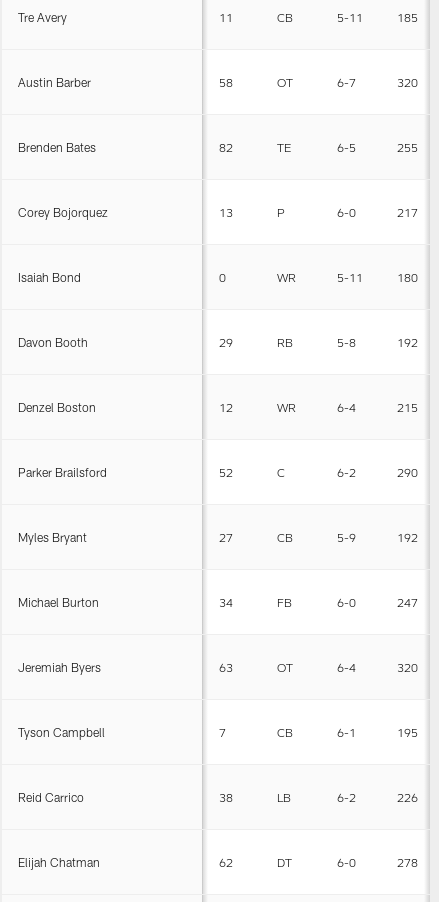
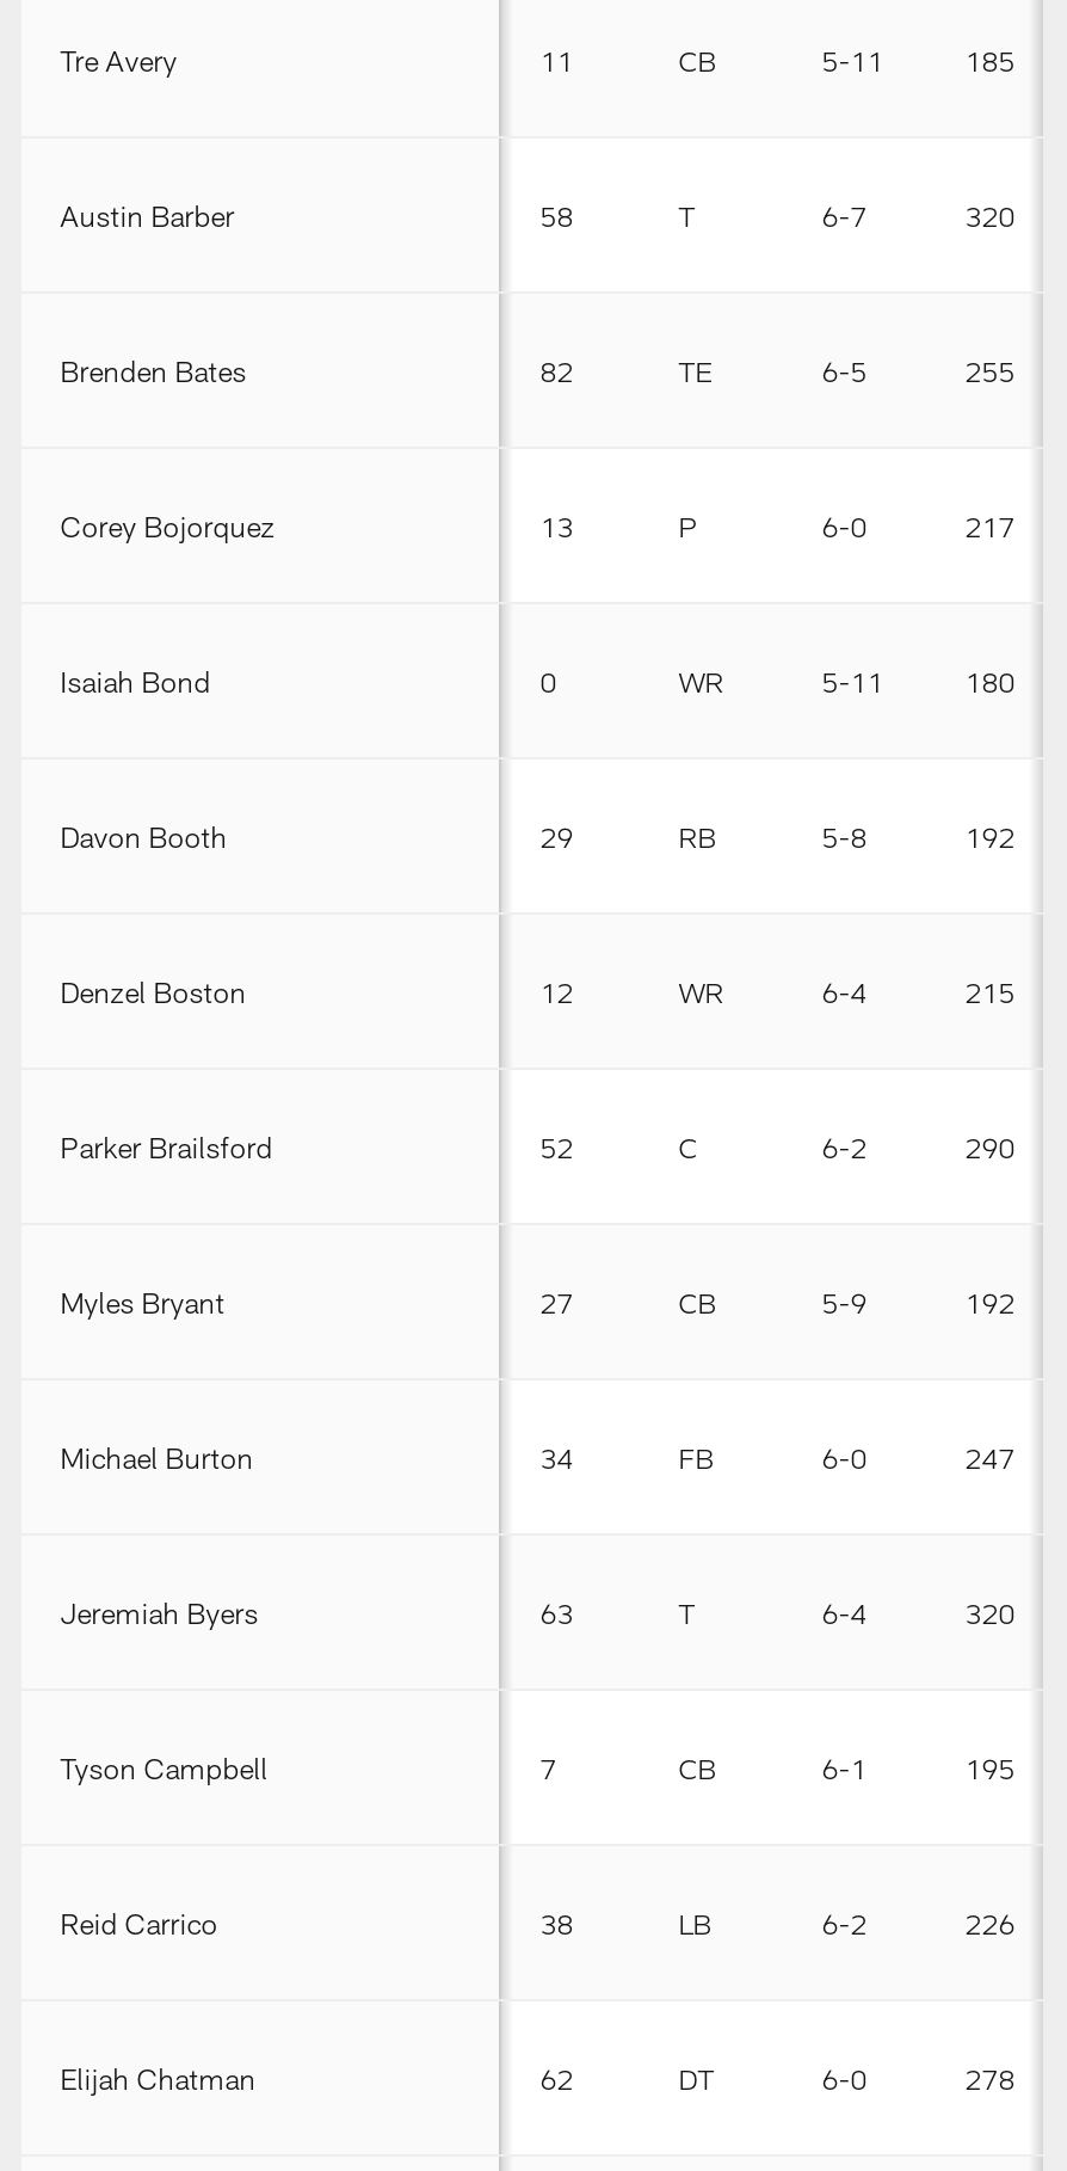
[277,75,293,89] OT -> [679,199,695,232] T
[277,660,293,674] OT -> [679,1596,695,1630] T

